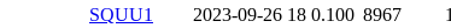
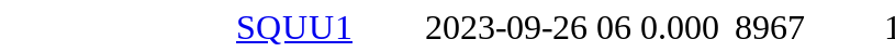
[89,5,402,25] SQUU1 2023-09-26 18 0.100 8967 -> [236,10,805,46] SQUU1 2023-09-26 06 0.000 8967

